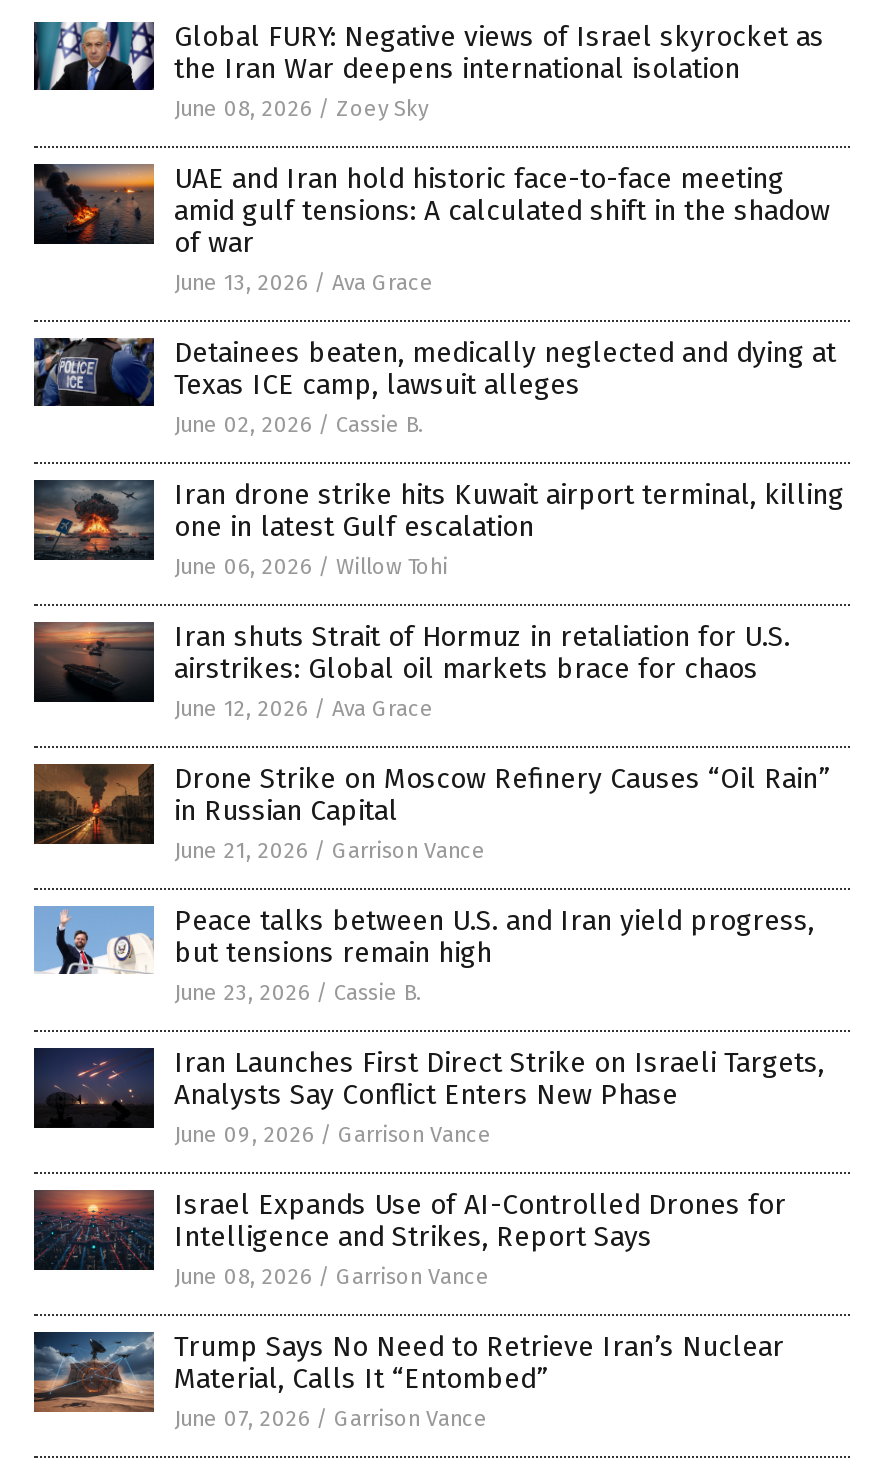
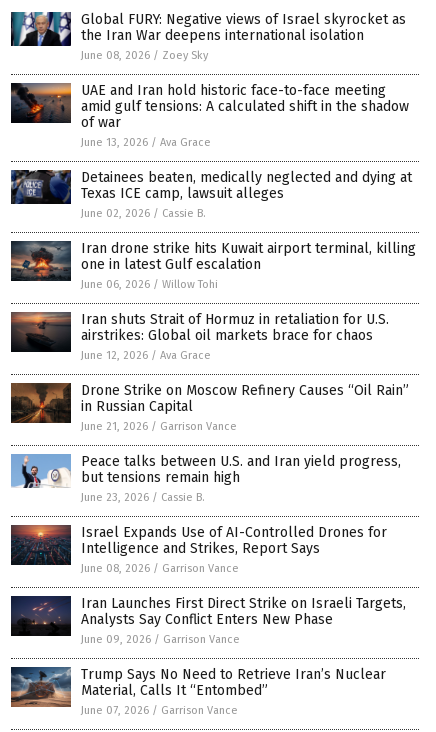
moved [34,1046,824,1148] -> [13,595,406,646]: [image] | Iran Launches First Direct Strike on Israeli Targets, | Analysts Say Conflict Enters New Phase | June 09, 2026 / Garrison Vance
moved [32,1178,786,1290] -> [10,519,387,575]: [image] | Israel Expands Use of AI-Controlled Drones for | Intelligence and Strikes, Report Says | June 08, 2026 / Garrison Vance

